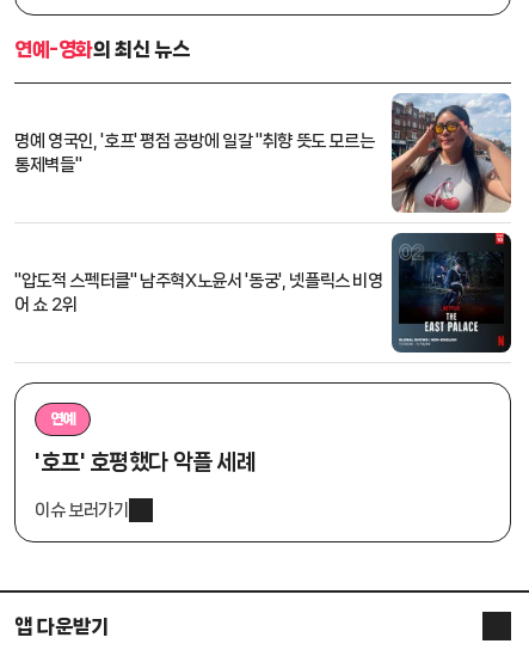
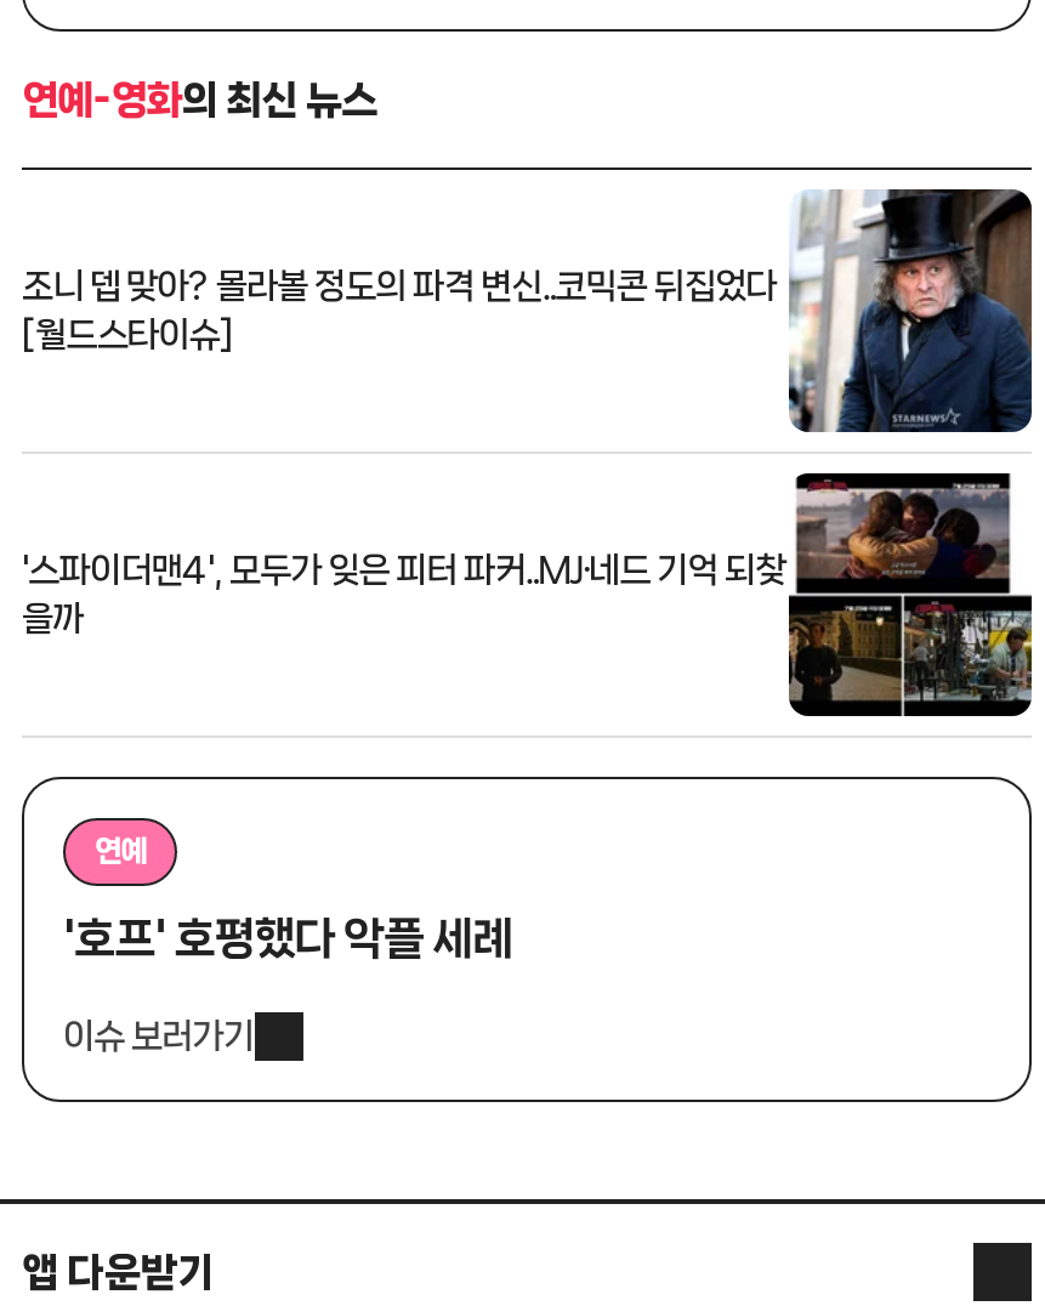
[14,93,512,214] [image] | 명예 영국인, '호프' 평점 공방에 일갈 "취향 뜻도 모르는 | 통제벽들" -> [22,187,1034,435] [image] | 조니 뎁 맞아? 몰라볼 정도의 파격 변신..코믹콘 뒤집었다 | [월드스타이슈]
[14,232,512,352] [image] | "압도적 스펙터클" 남주혁X노윤서 '동궁', 넷플릭스 비영 | 어 쇼 2위 -> [22,471,1034,716] [image] | '스파이더맨4', 모두가 잊은 피터 파커..MJ·네드 기억 되찾 | 을까

